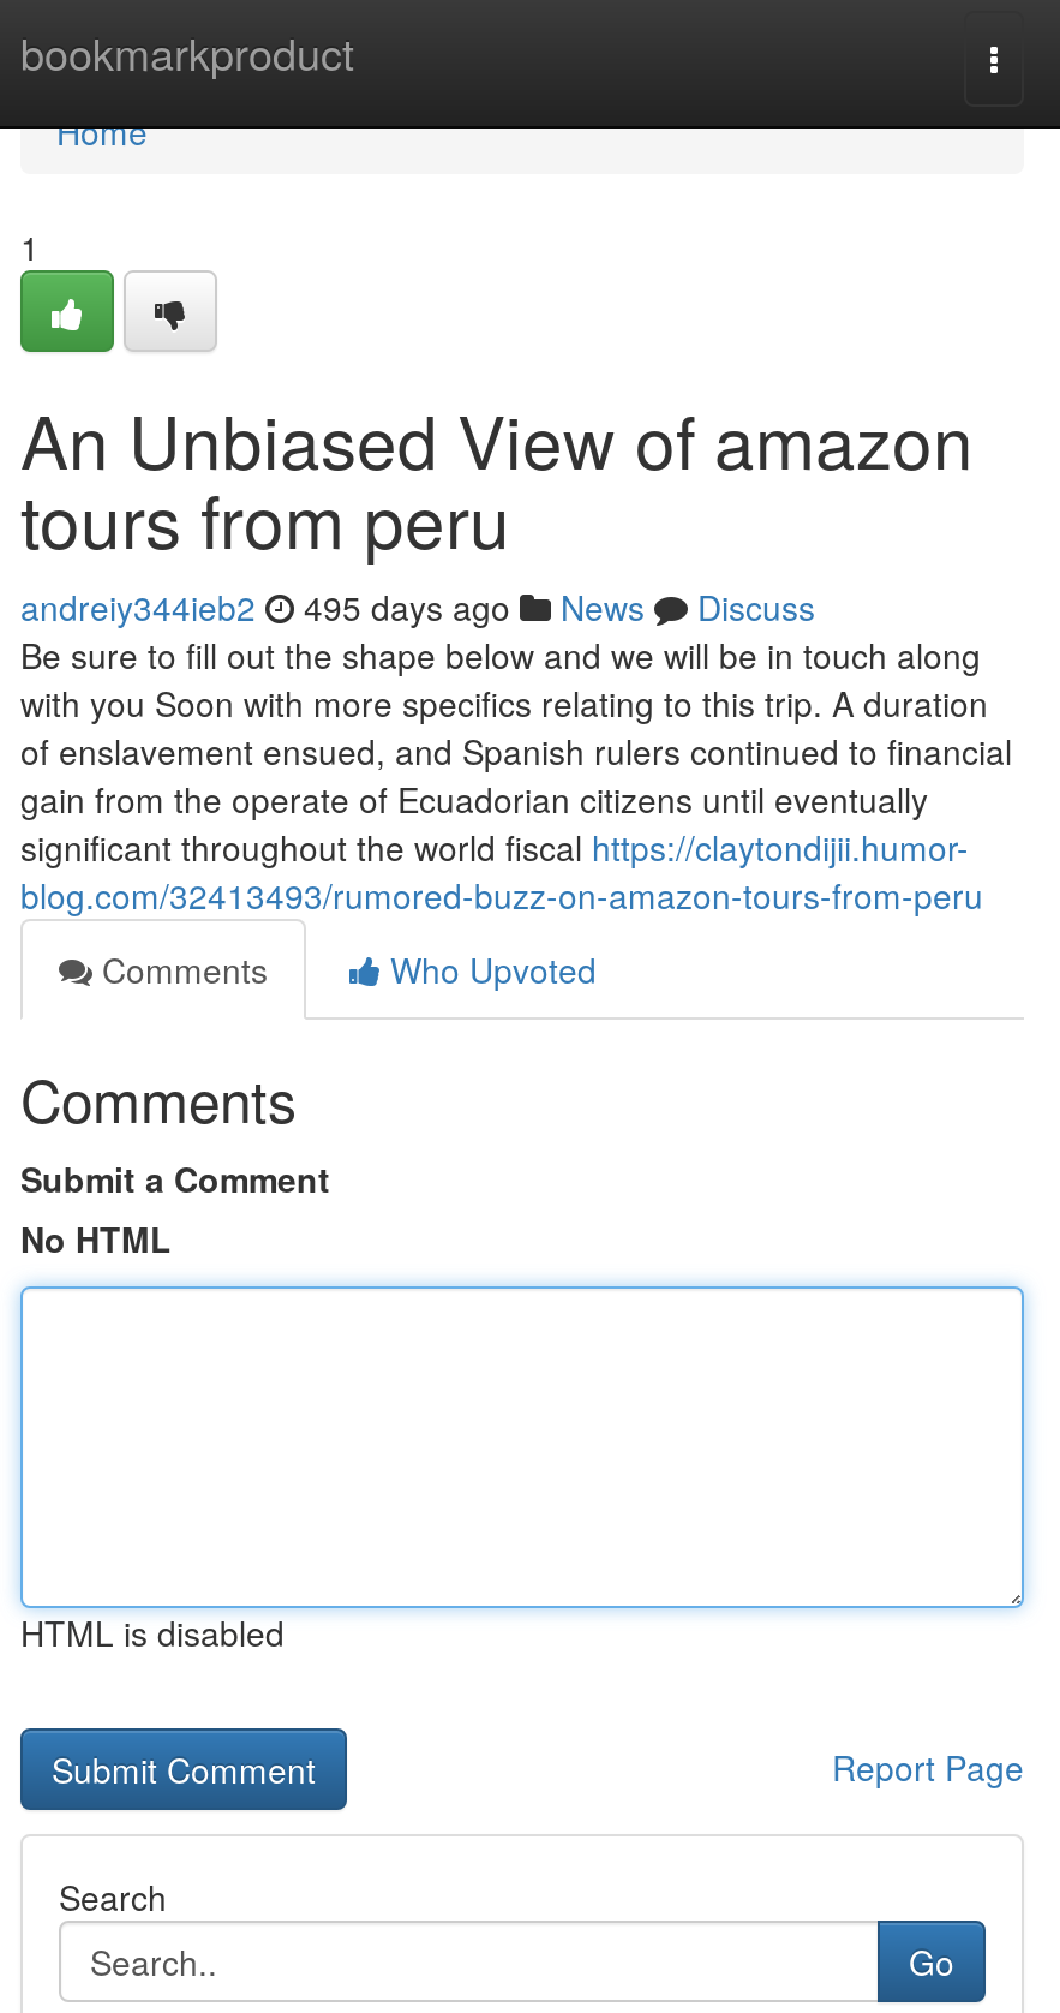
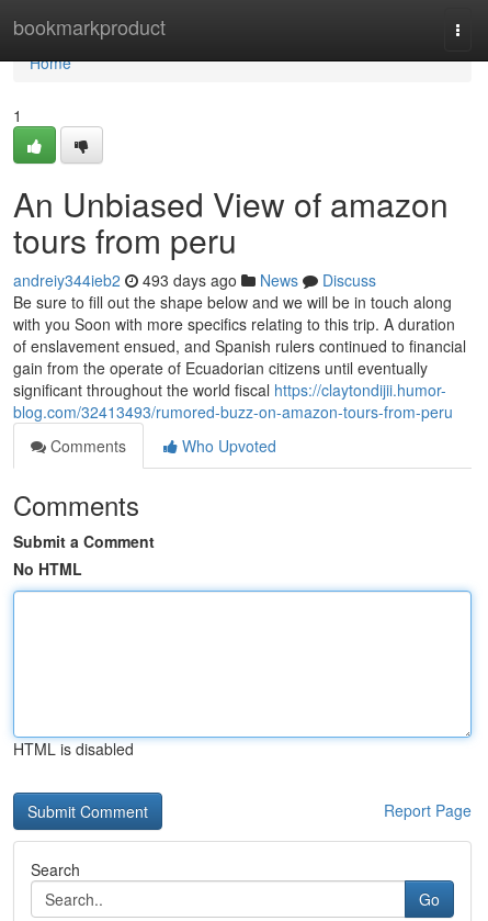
[20,583,815,631] andreiy344ieb2 495 days ago News Discuss -> [13,269,376,291] andreiy344ieb2 493 days ago News Discuss

